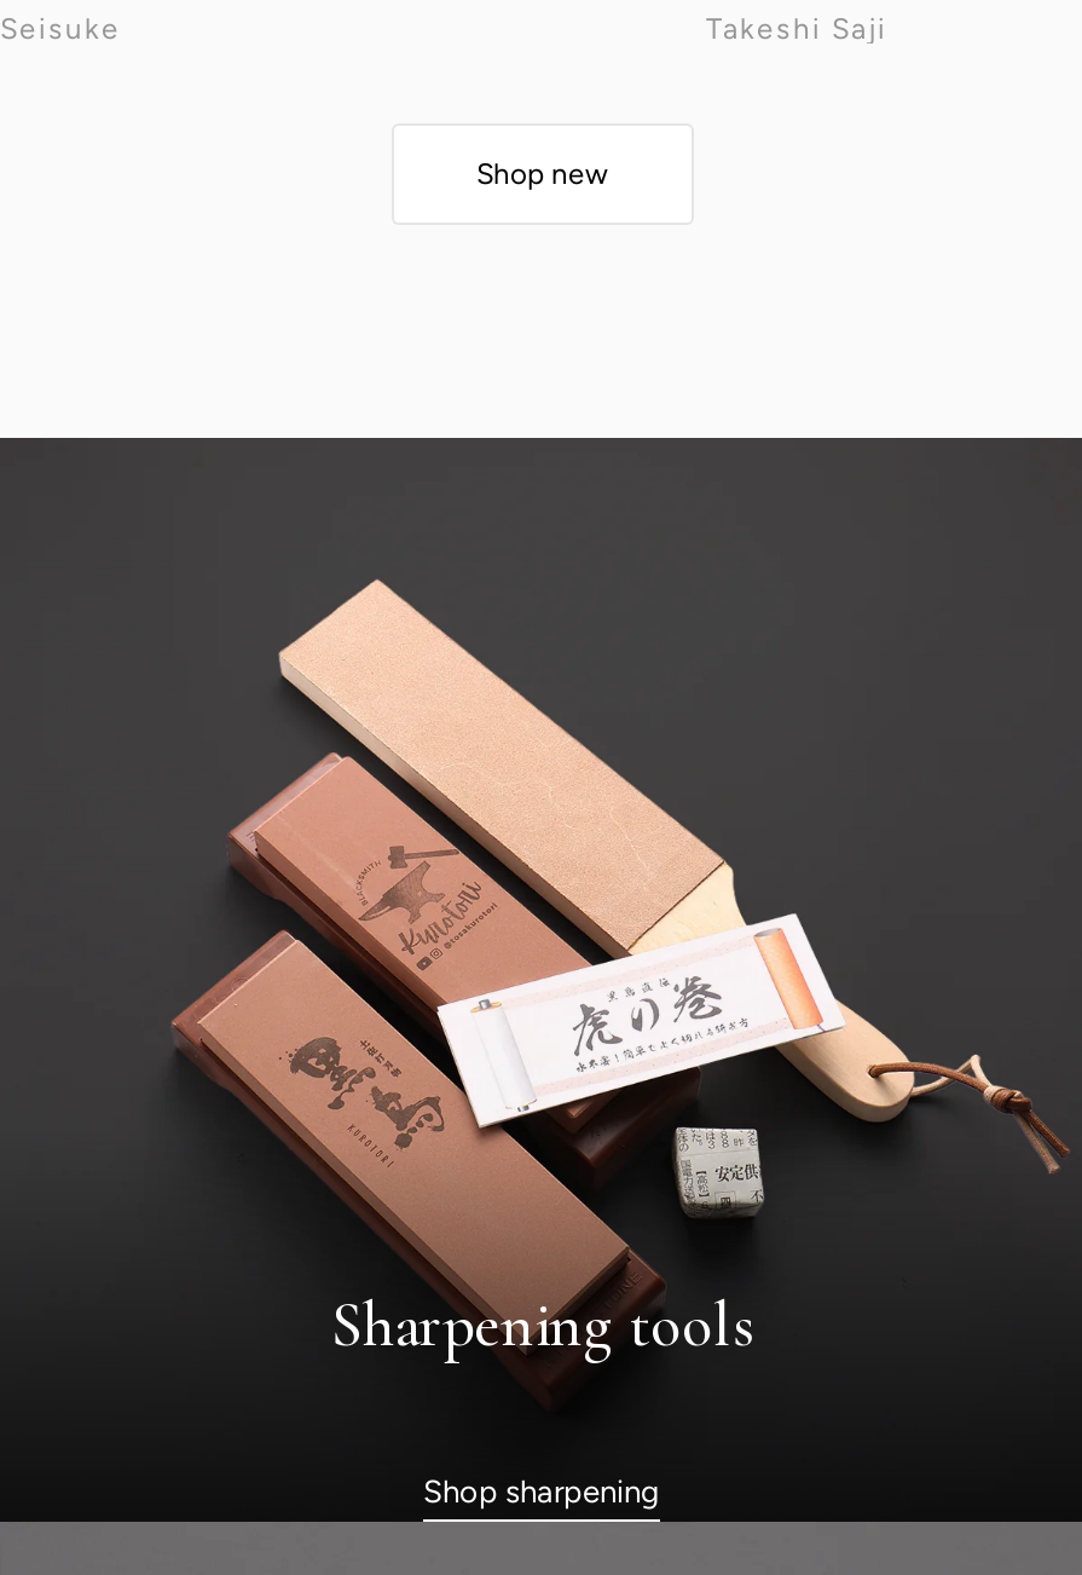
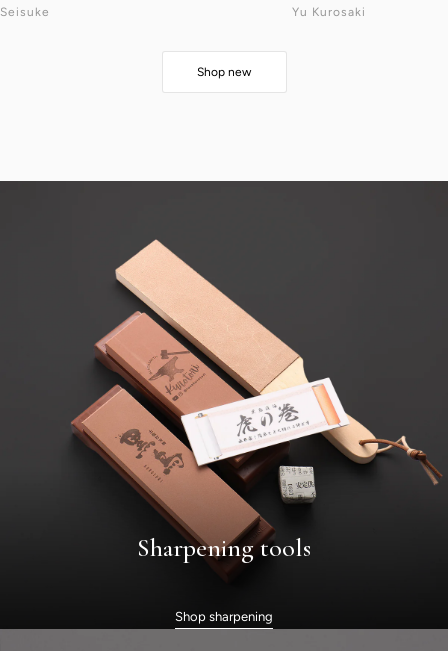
[706,12,887,46] Takeshi Saji -> [292,5,366,19] Yu Kurosaki

